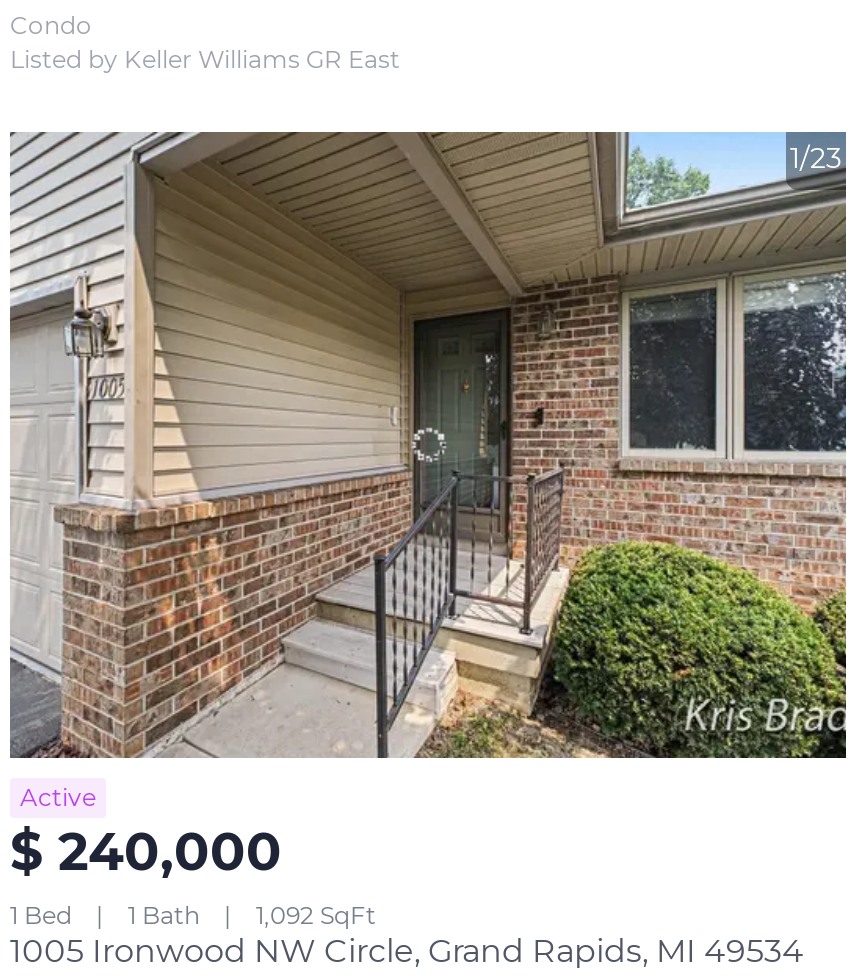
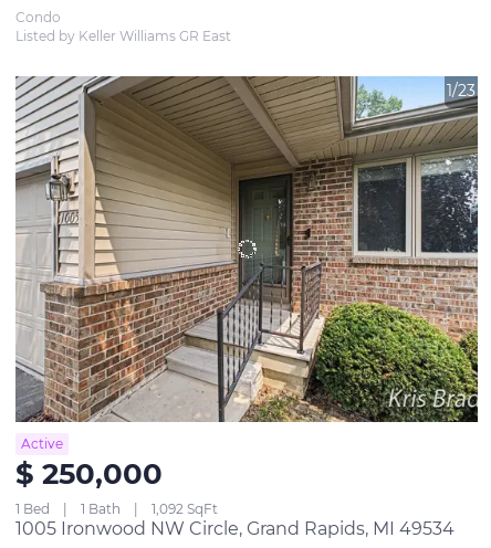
[10,820,282,884] $ 240,000 -> [15,456,163,492] $ 250,000

